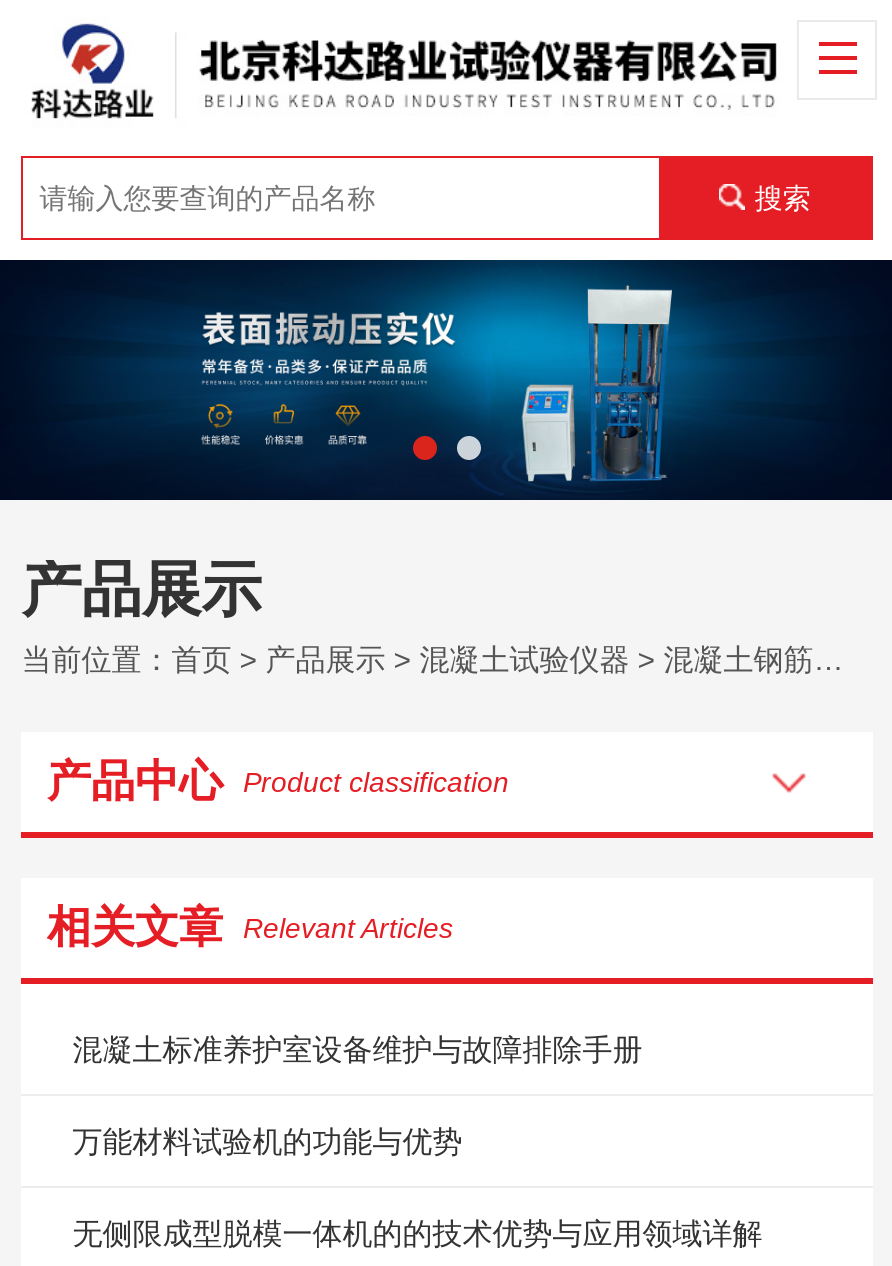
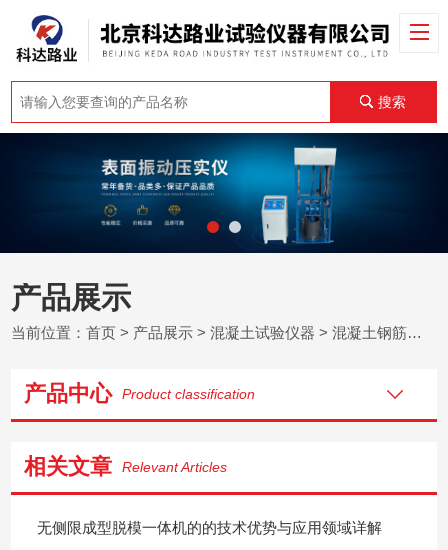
[72,1031,642,1157] 混凝土标准养护室设备维护与故障排除手册 | 万能材料试验机的功能与优势 -> none

